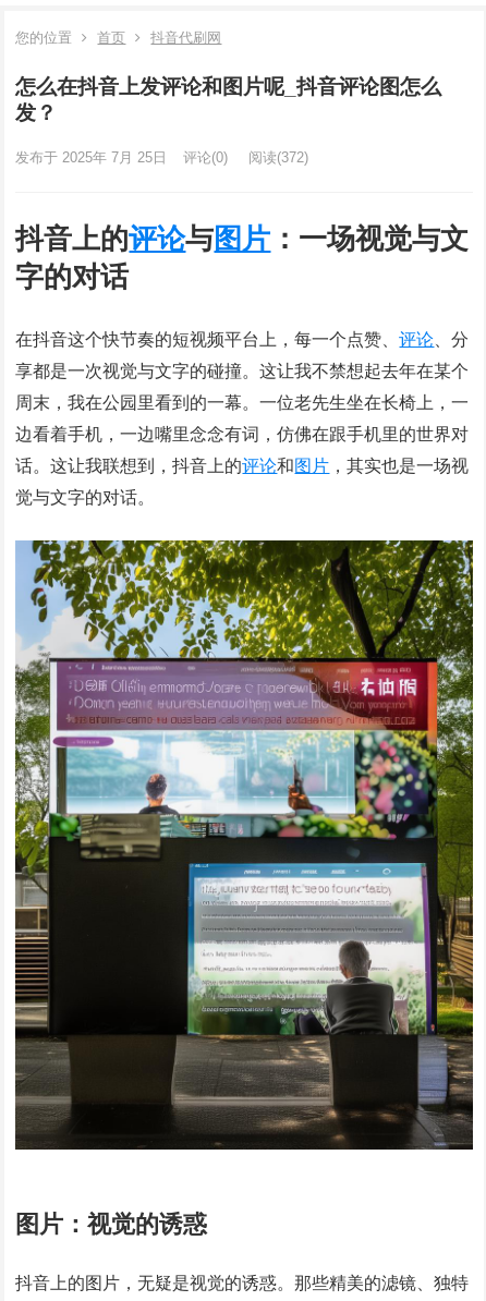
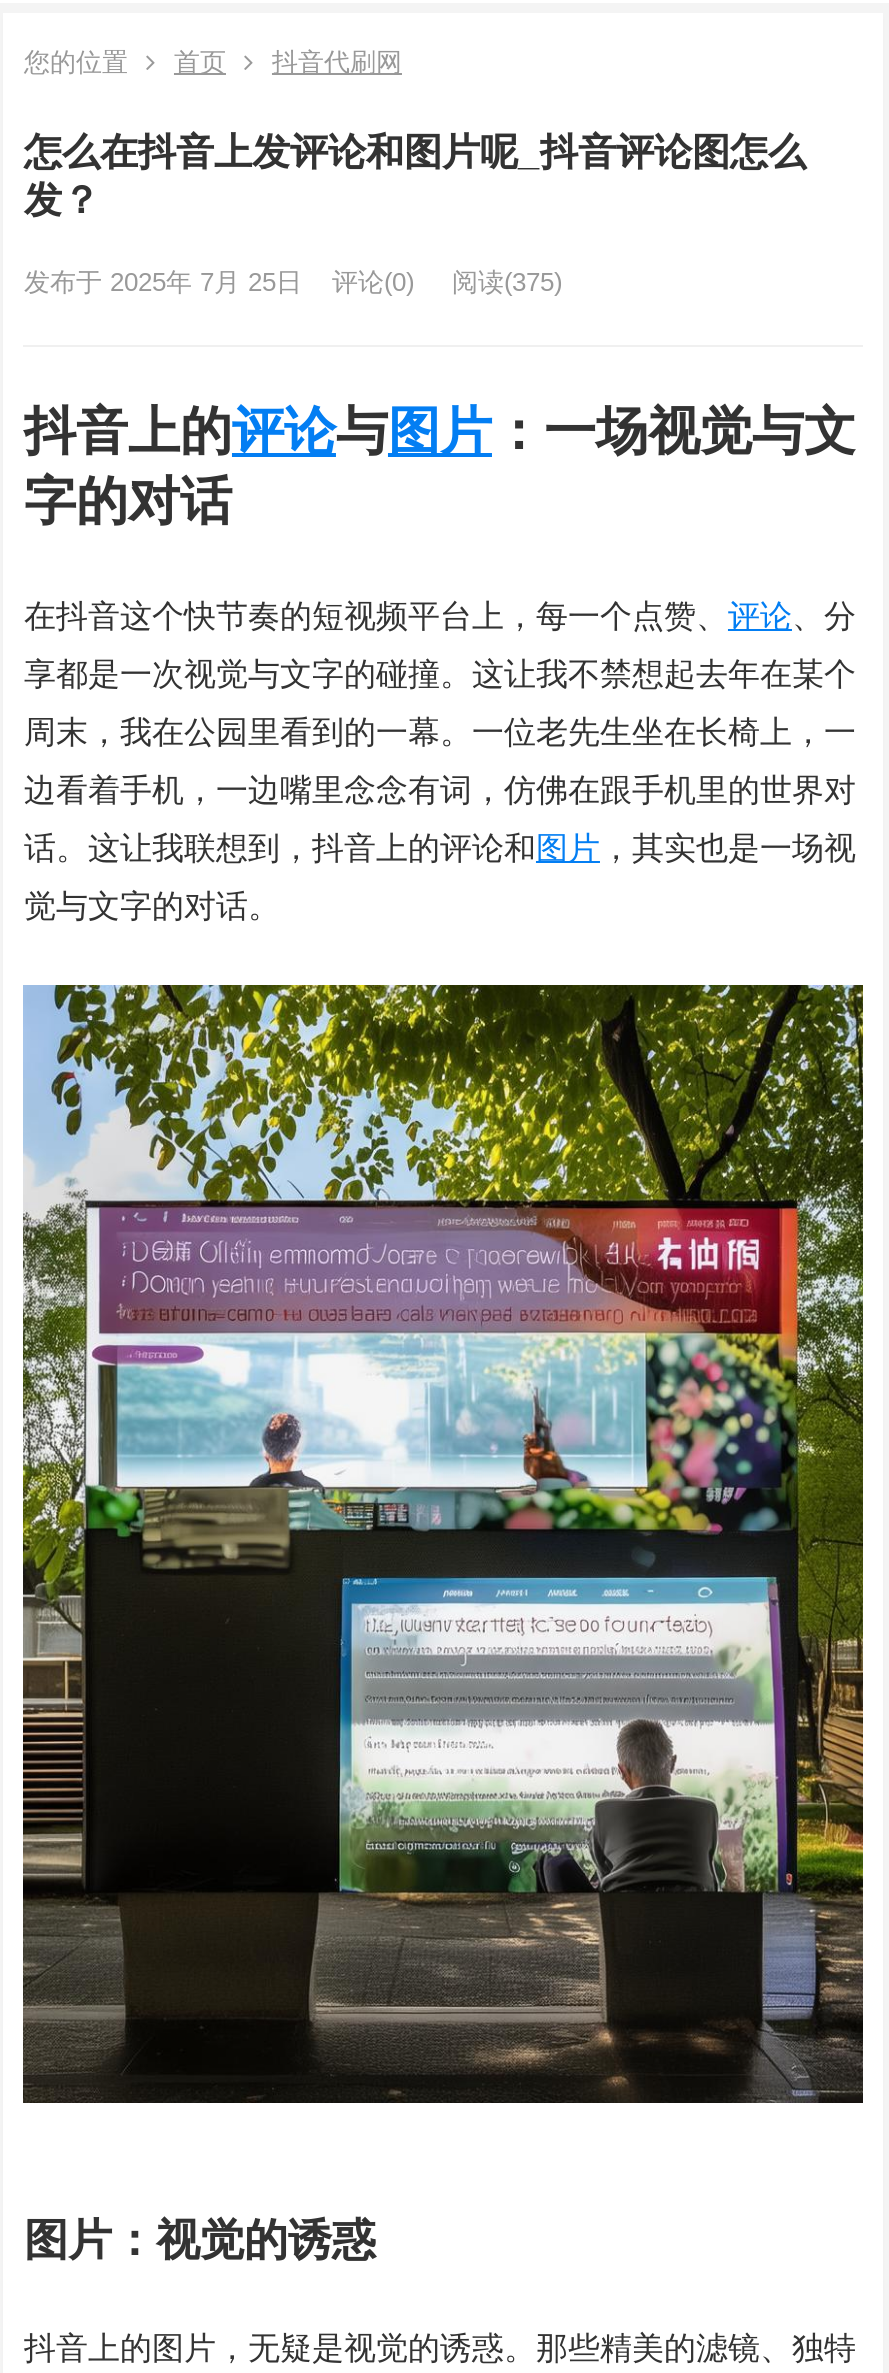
[16,149,309,166] 发布于 2025年 7月 25日 评论(0) 阅读(372) -> [24,267,562,297] 发布于 2025年 7月 25日 评论(0) 阅读(375)

